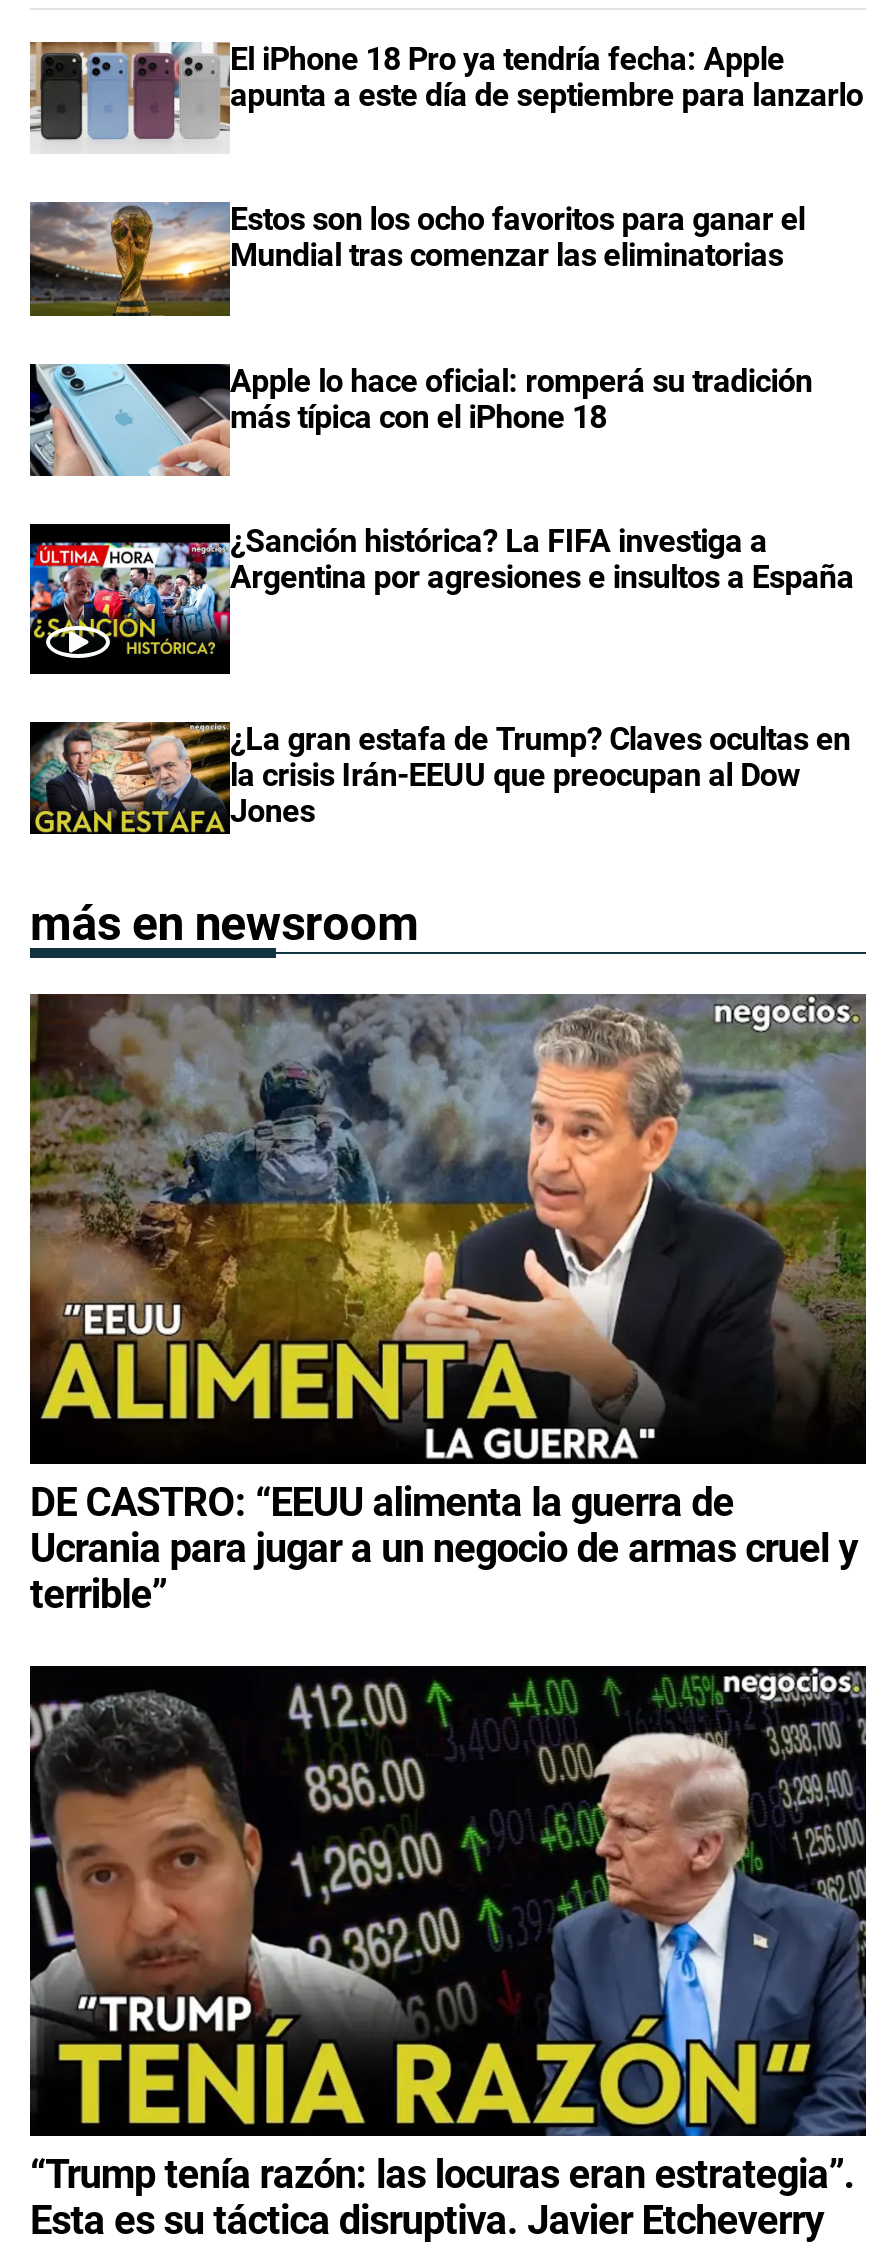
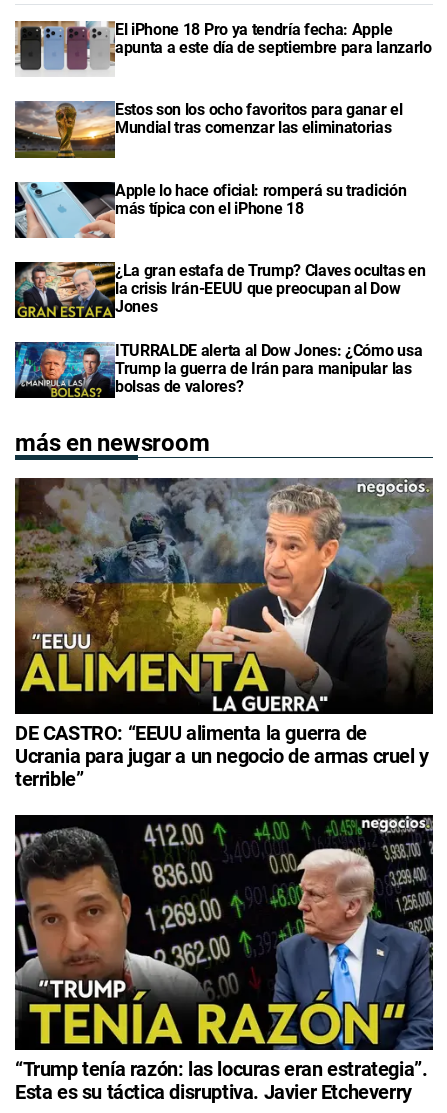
[28,522,854,676] [image] | ¿Sanción histórica? La FIFA investiga a | Argentina por agresiones e insultos a España -> none
moved [26,718,850,836] -> [13,260,425,319]: [image] | ¿La gran estafa de Trump? Claves ocultas en | la crisis Irán-EEUU que preocupan al Dow | Jones
none -> [14,341,422,398] [image] | ITURRALDE alerta al Dow Jones: ¿Cómo usa | Trump la guerra de Irán para manipular las | bolsas de valores?

